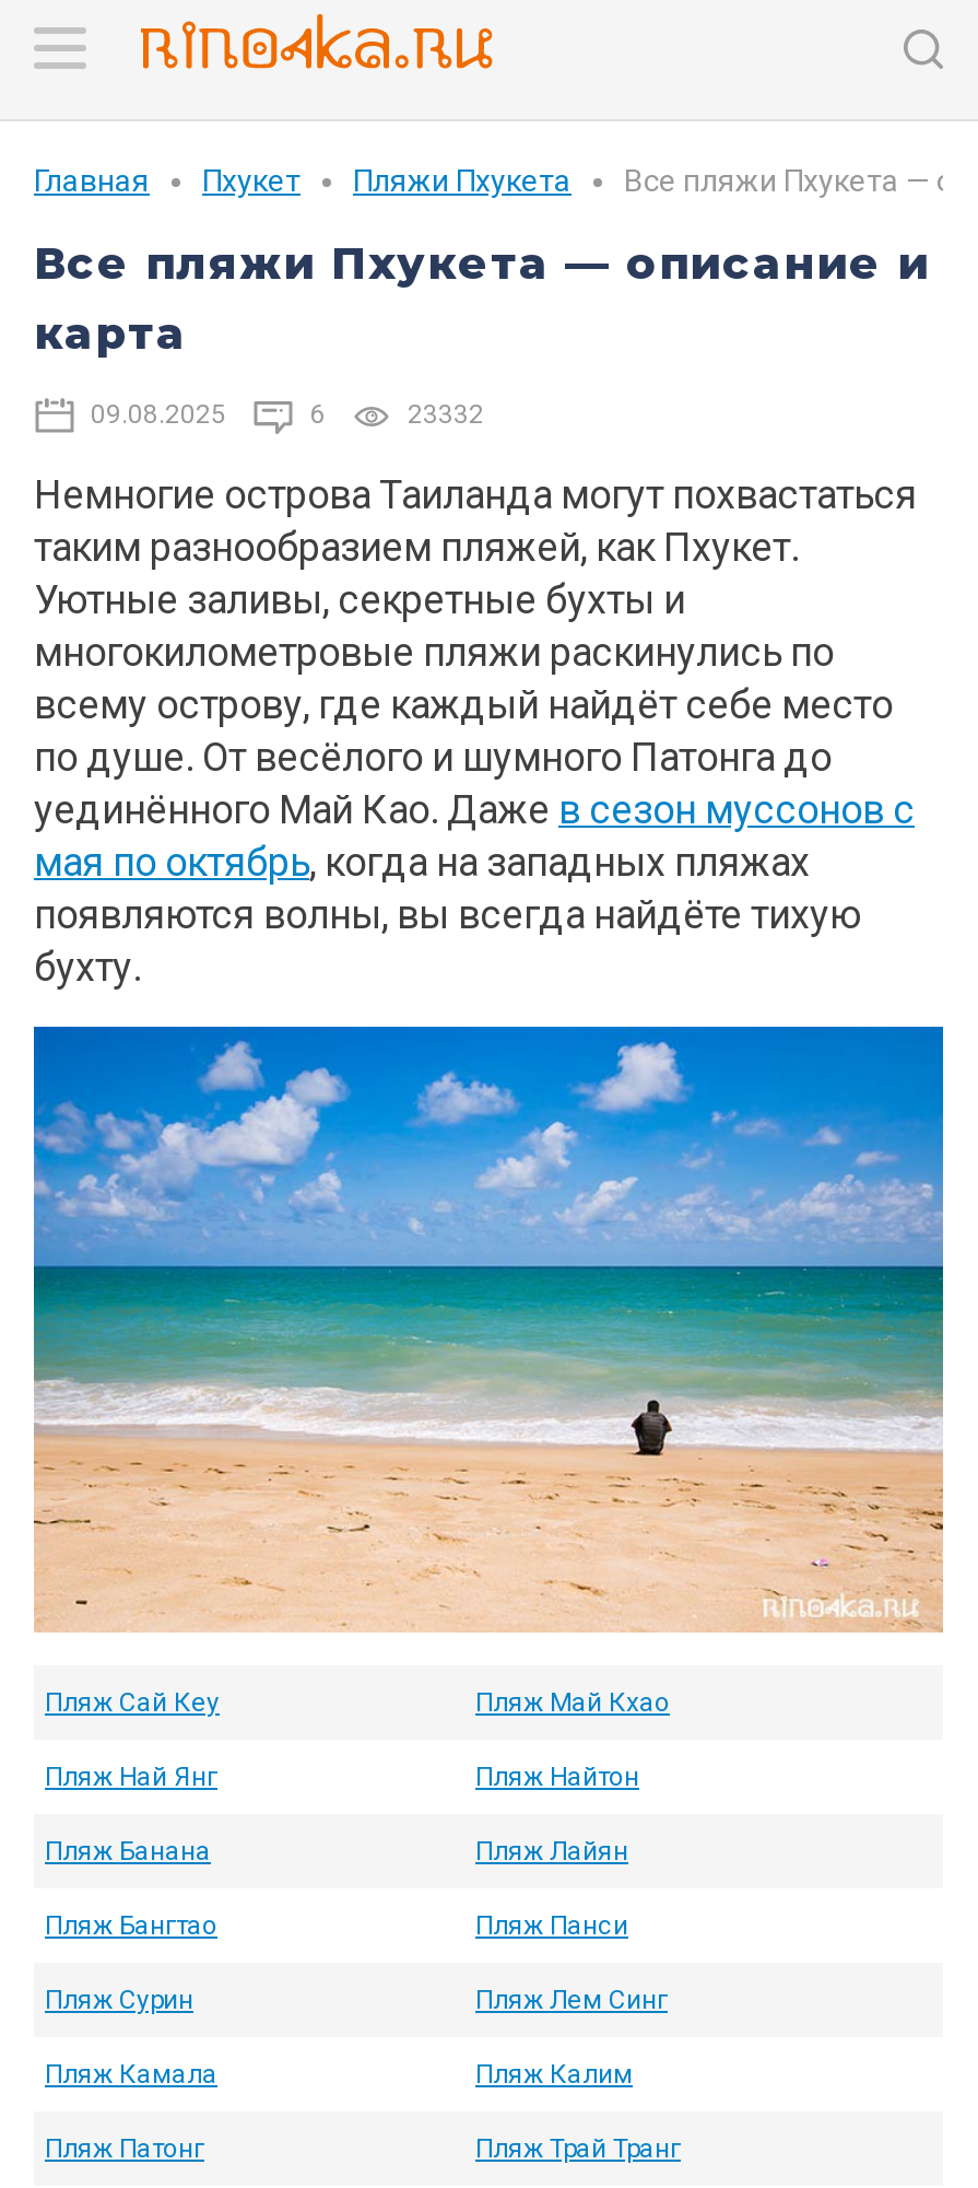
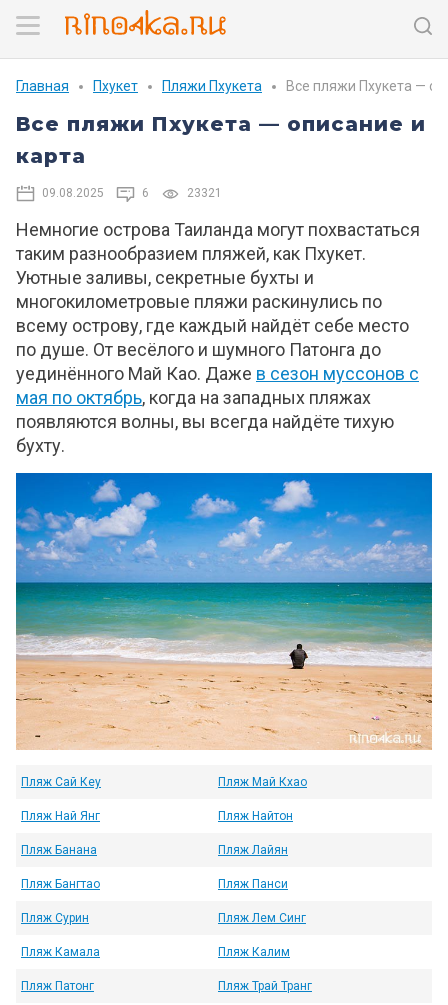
[408,399,484,429] 23332 -> [187,186,222,200] 23321

